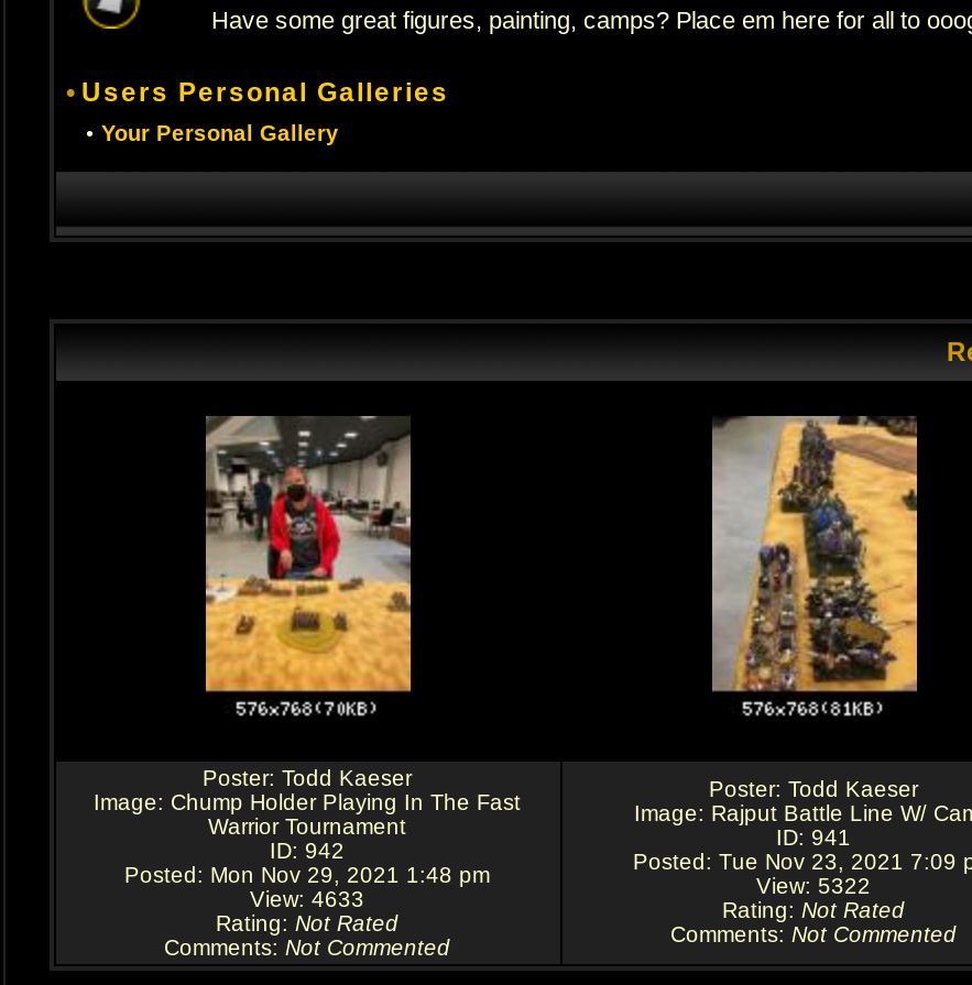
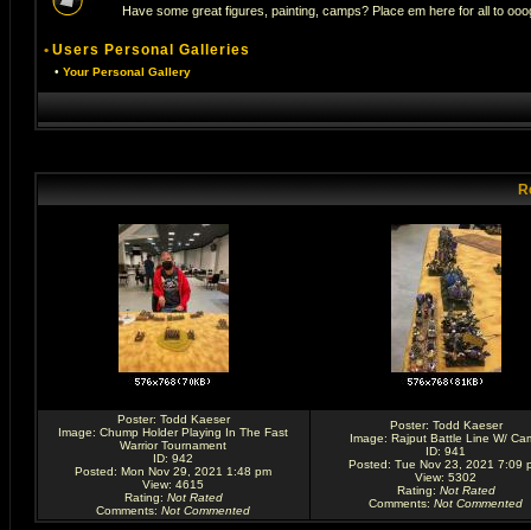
[756,874,871,898] View: 5322 -> [415,471,476,484] View: 5302
[250,887,364,911] View: 4633 -> [142,478,204,491] View: 4615

